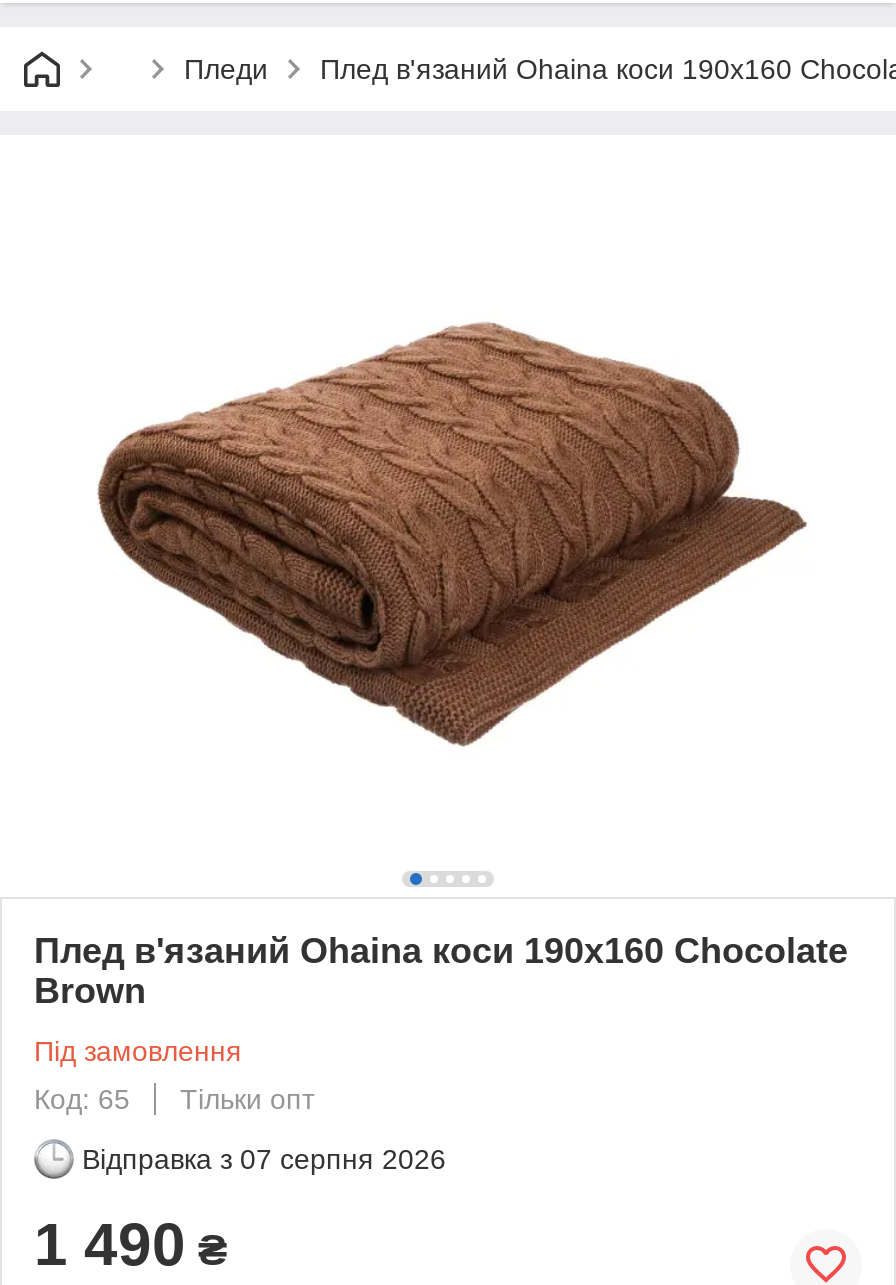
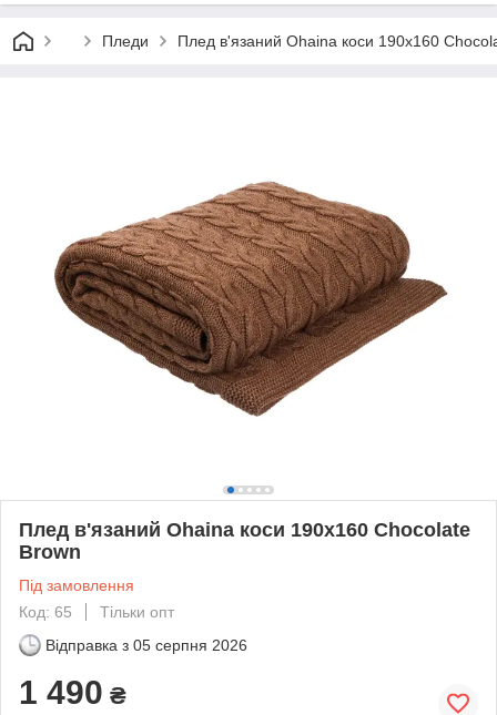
[82,1143,446,1175] Відправка з 07 серпня 2026 -> [45,636,247,654] Відправка з 05 серпня 2026

